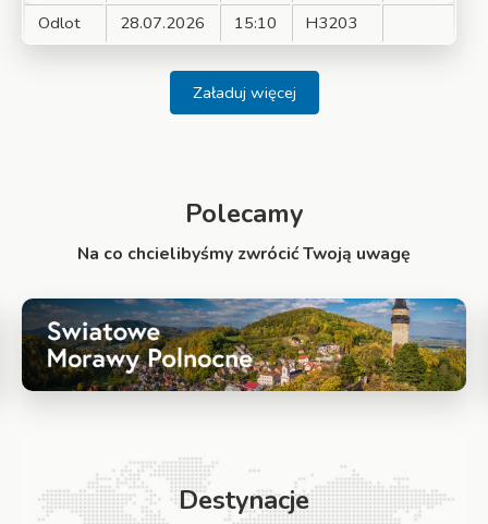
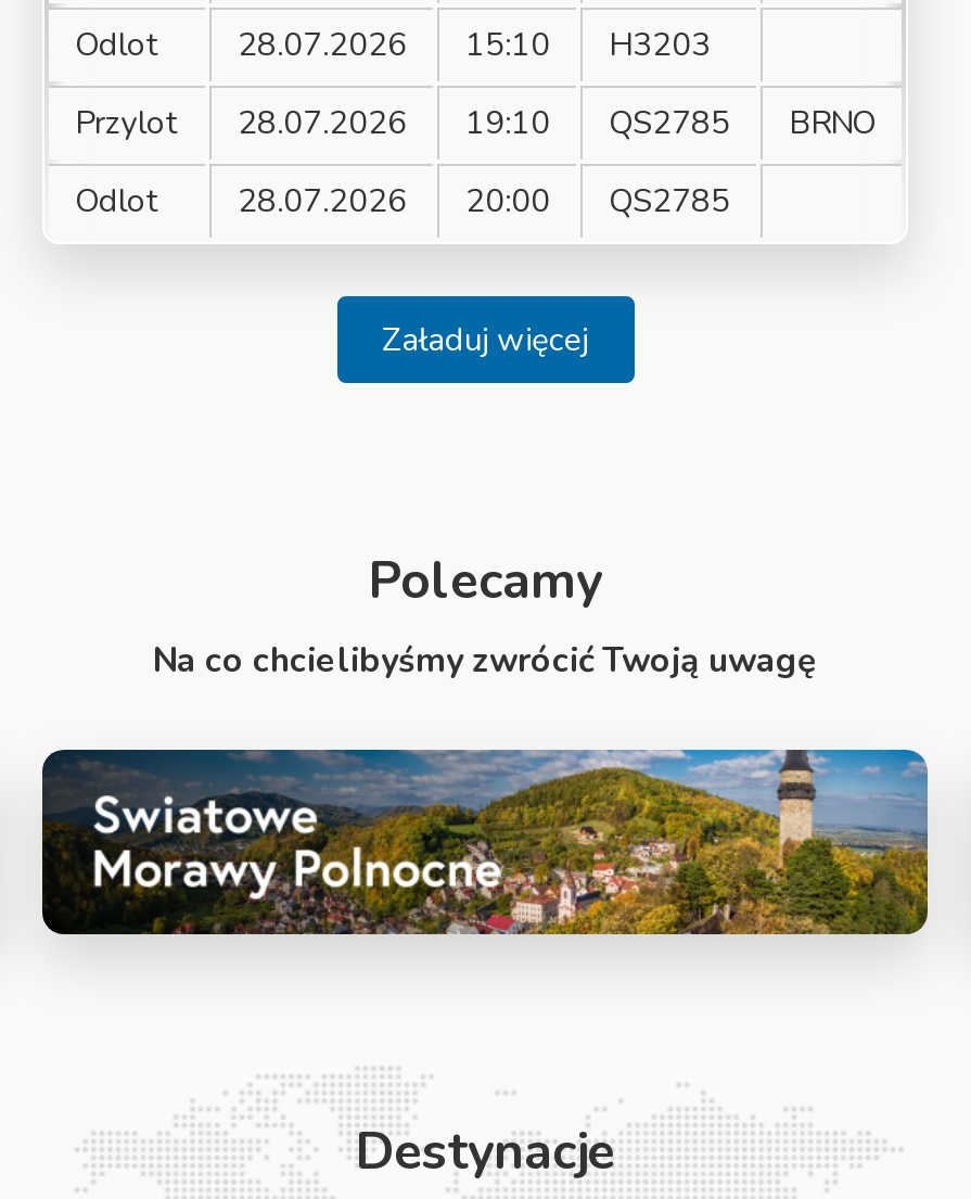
none -> [75,101,876,222] Przylot | 28.07.2026 | 19:10 | QS2785 | BRNO | Odlot | 28.07.2026 | 20:00 | QS2785

